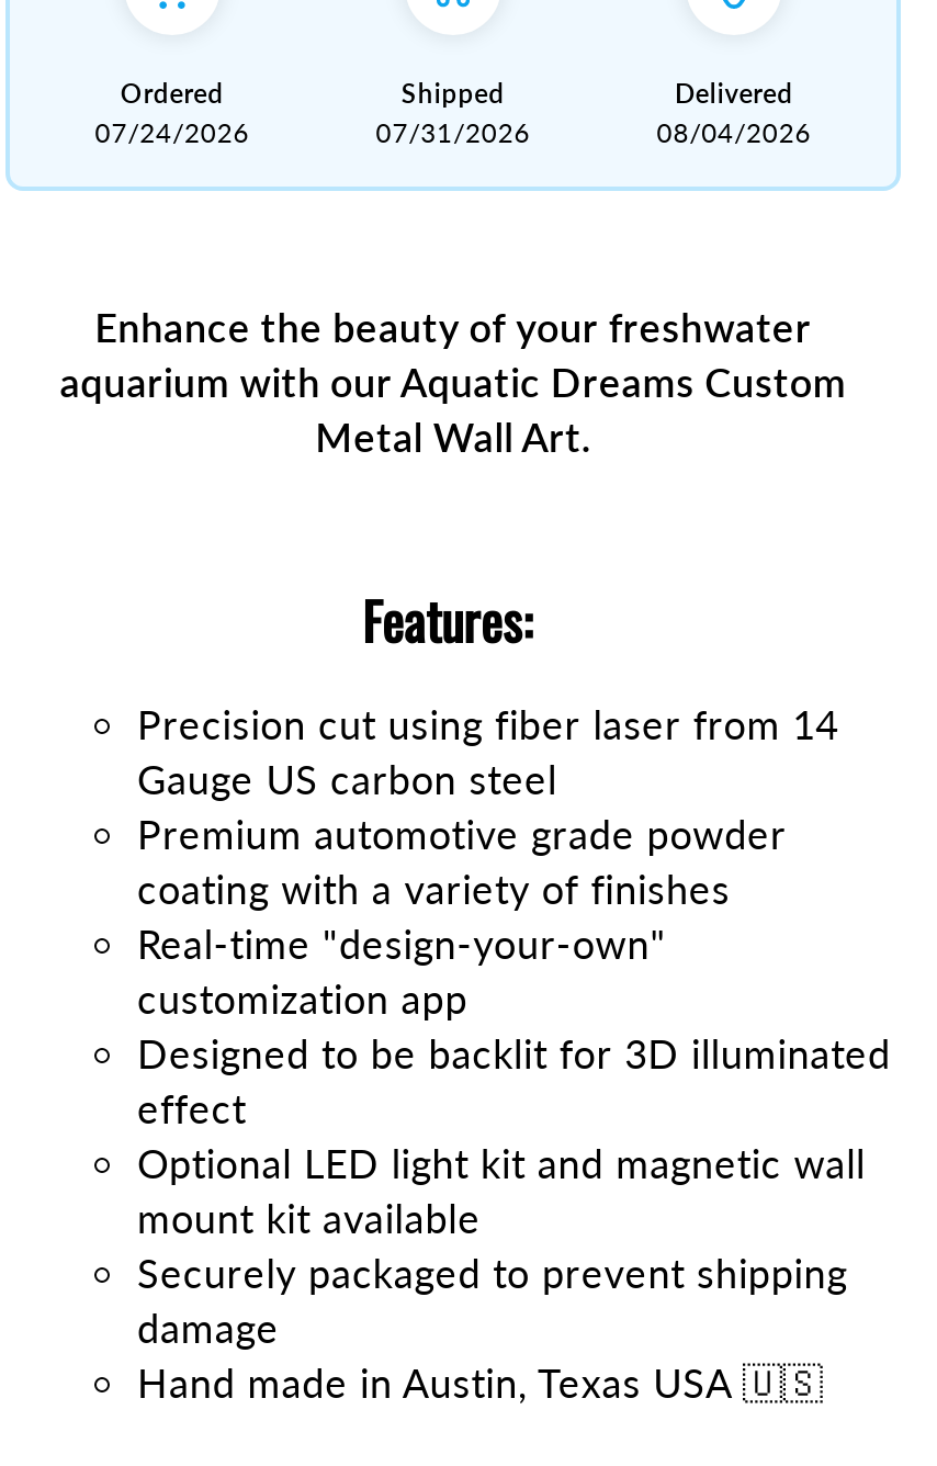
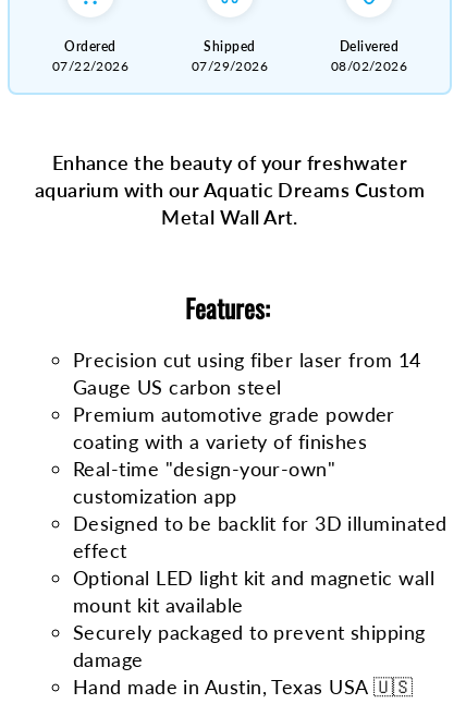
[95,117,250,150] 07/24/2026 -> [52,58,129,75] 07/22/2026
[376,117,530,150] 07/31/2026 -> [191,58,268,75] 07/29/2026
[657,117,811,150] 08/04/2026 -> [331,58,407,75] 08/02/2026

